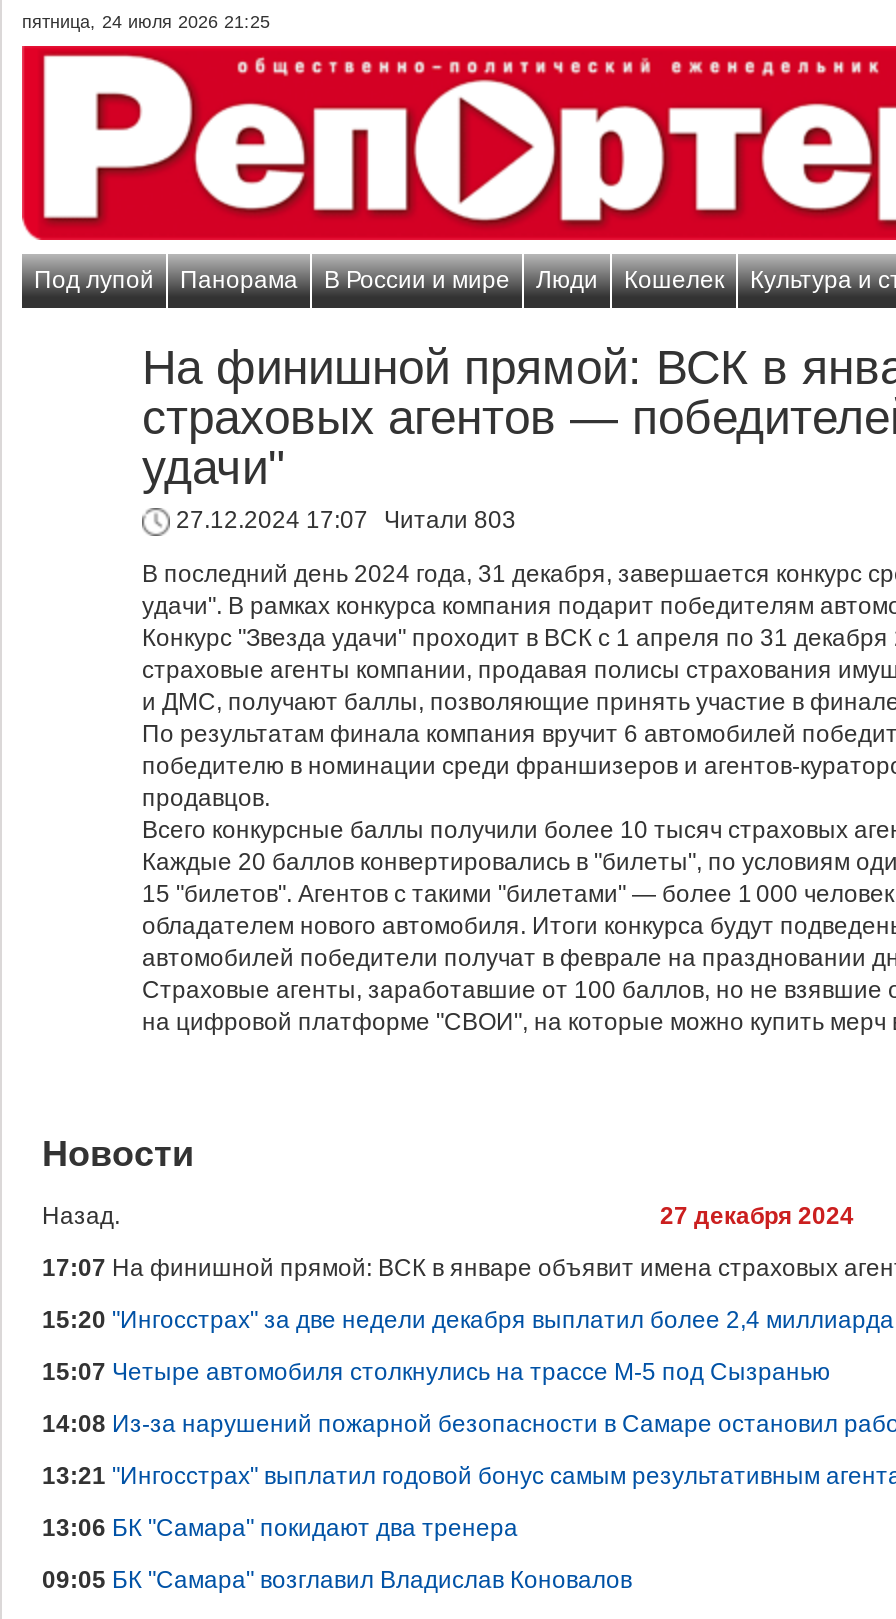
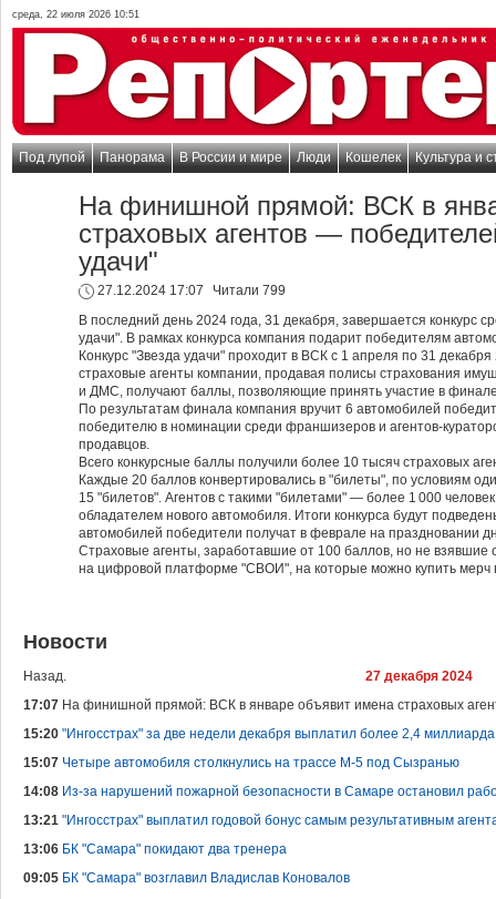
[22,12,270,32] пятница, 24 июля 2026 21:25 -> [12,9,139,20] среда, 22 июля 2026 10:51
[170,506,516,534] 27.12.2024 17:07 Читали 803 -> [94,283,286,298] 27.12.2024 17:07 Читали 799

